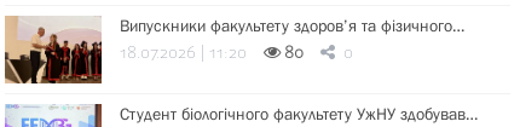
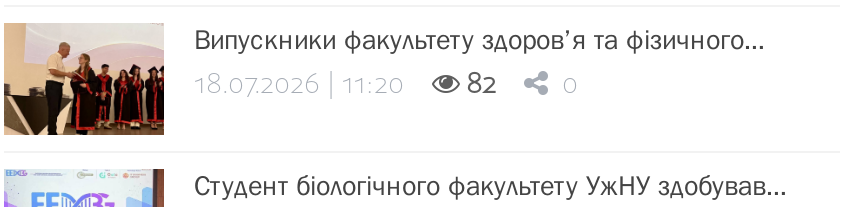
[284,41,304,67] 80 -> [466,65,496,107] 82

